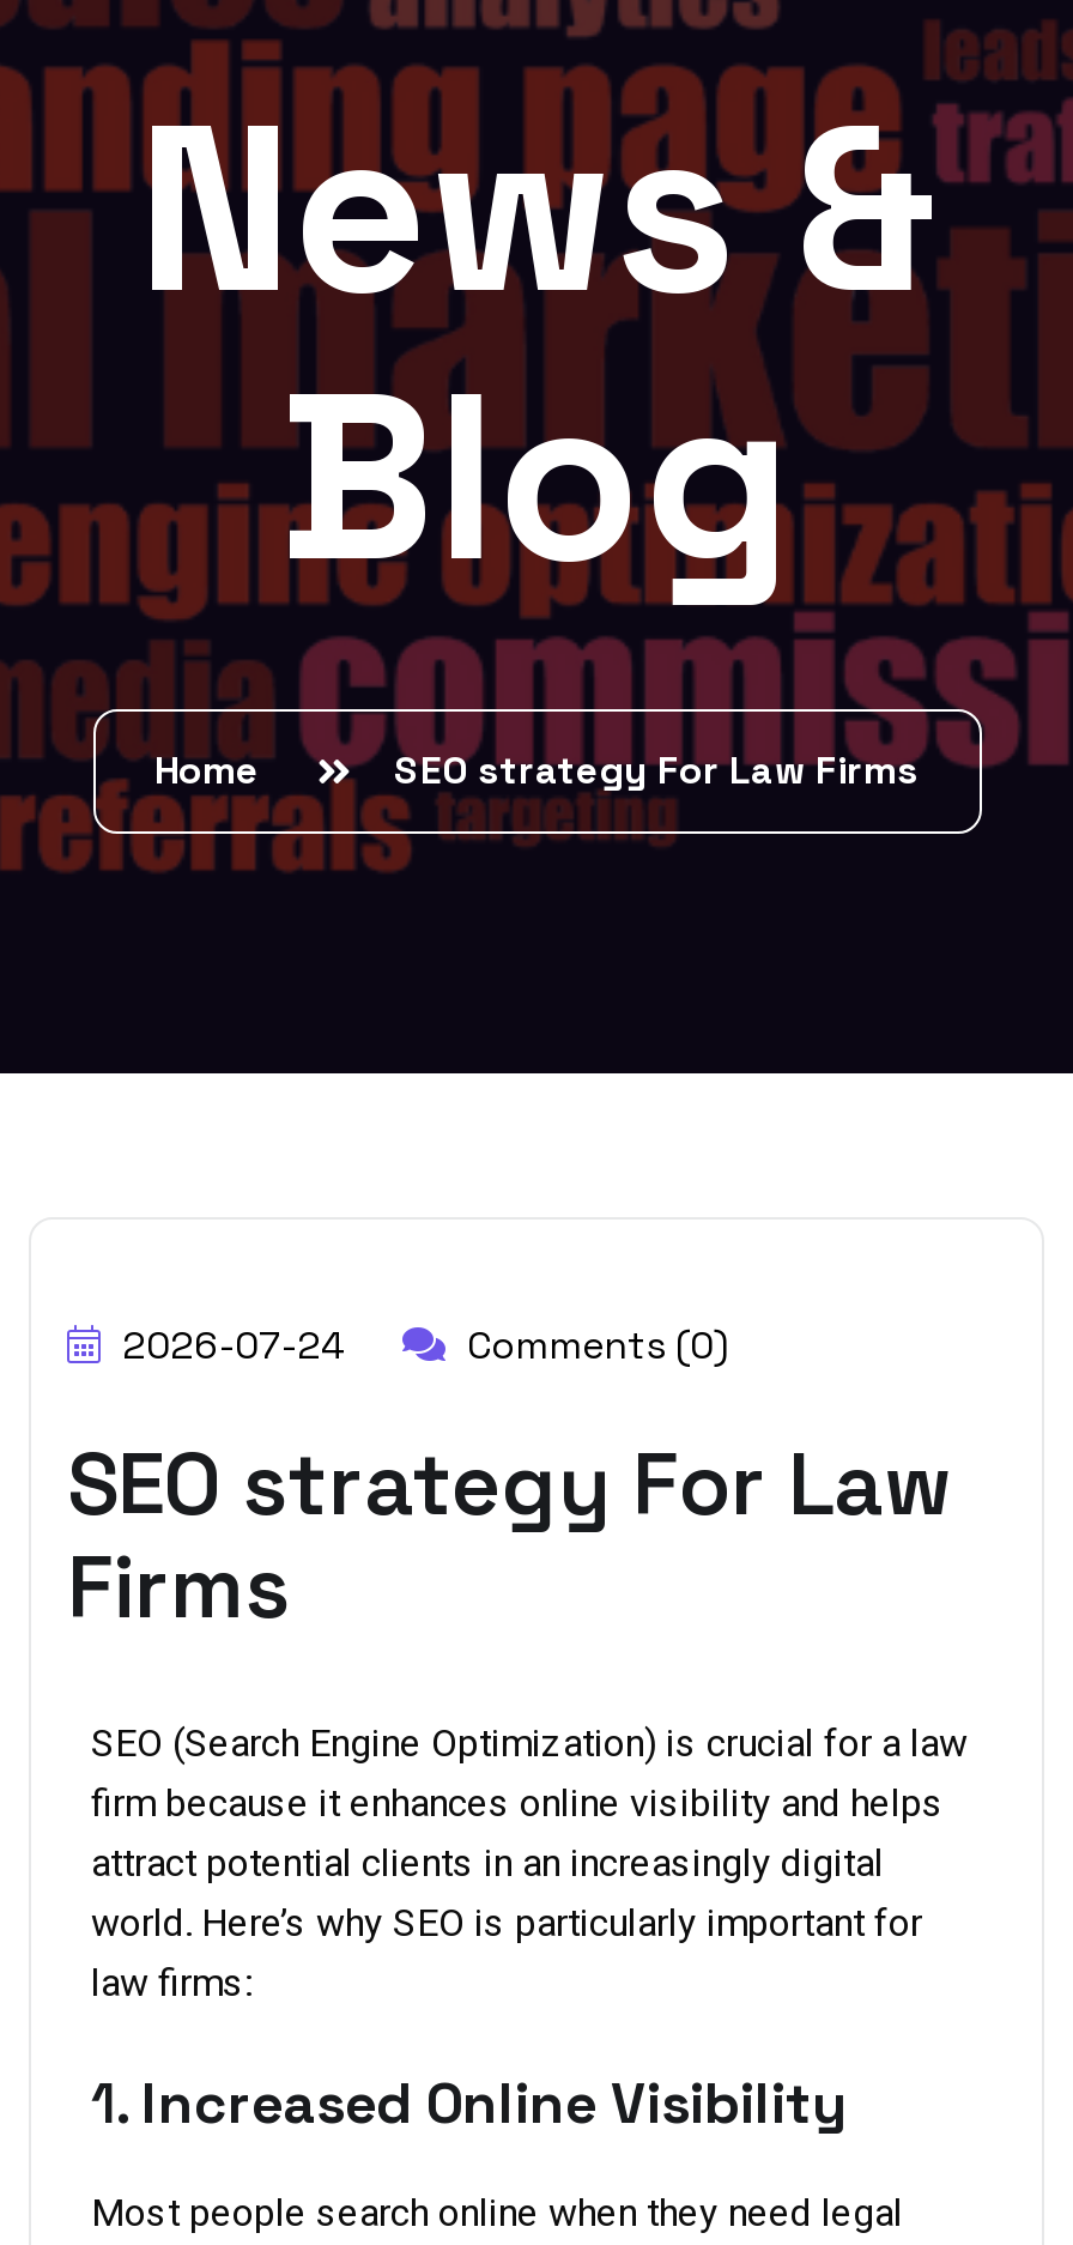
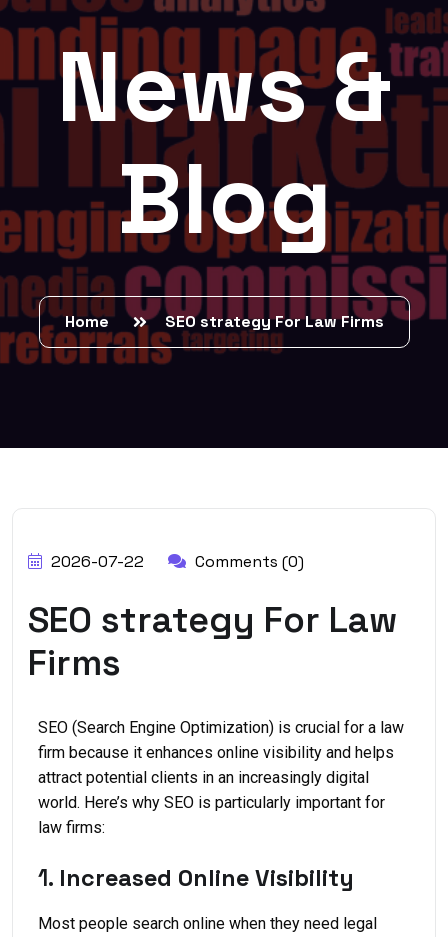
[113,1320,345,1370] 2026-07-24 -> [47,551,144,572] 2026-07-22

